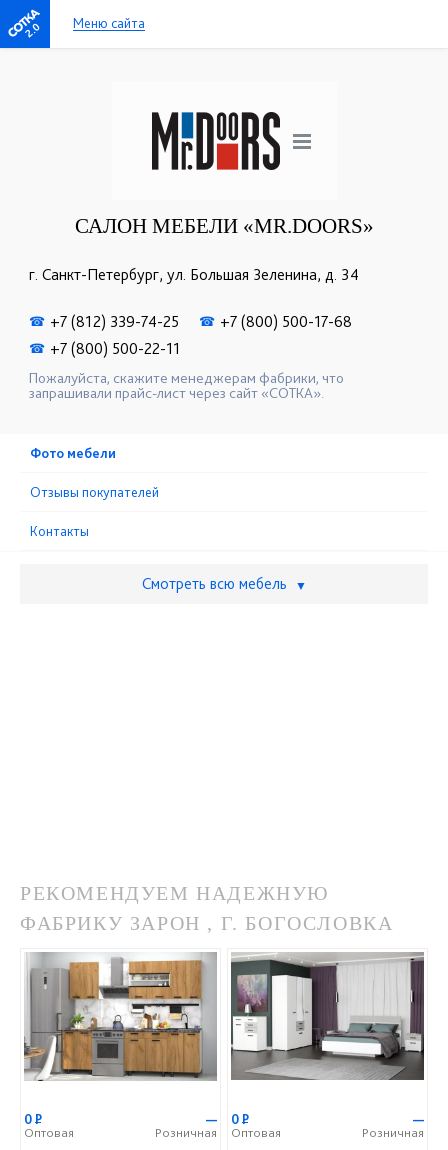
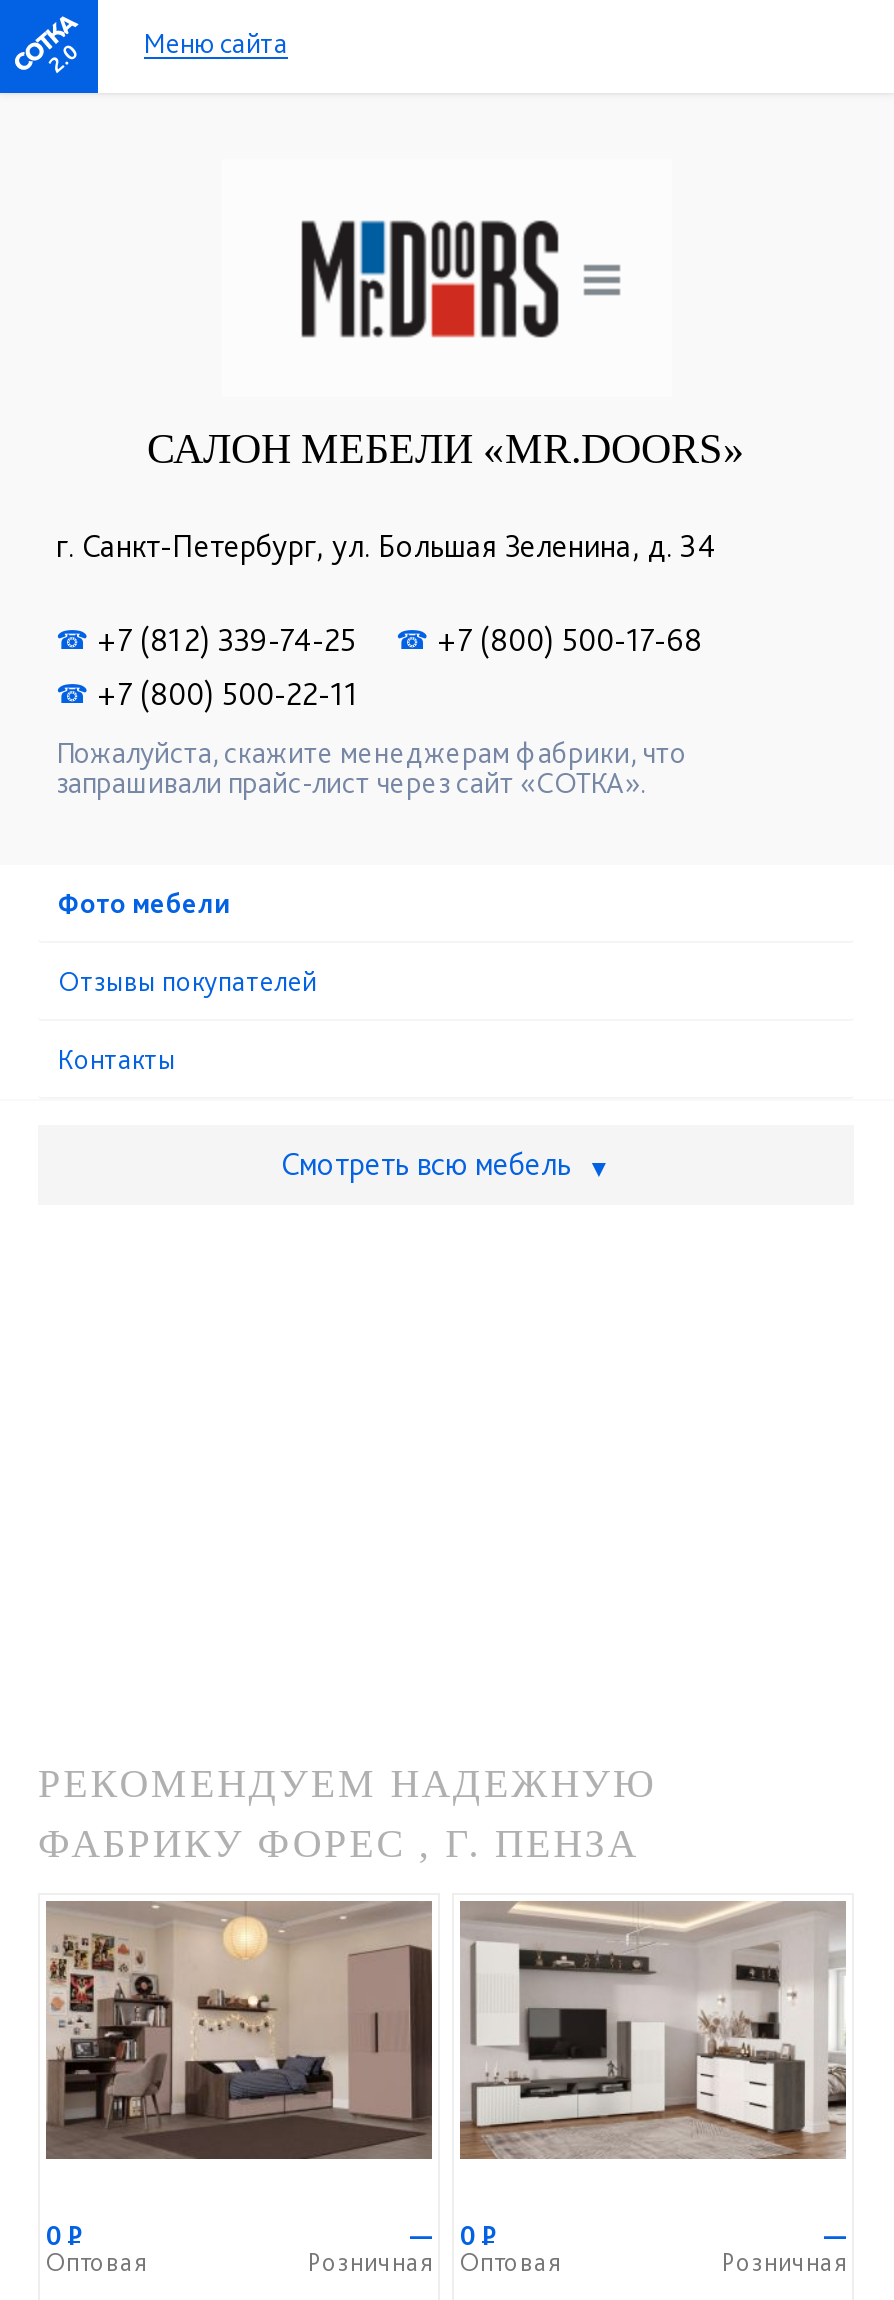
[20,912,393,934] ФАБРИКУ ЗАРОН , Г. БОГОСЛОВКА -> [38,1821,639,1865] ФАБРИКУ ФОРЕС , Г. ПЕНЗА
[24,952,217,1081] [image] -> [46,1899,432,2161] [image]
[231,952,425,1080] [image] -> [460,1901,848,2159] [image]

